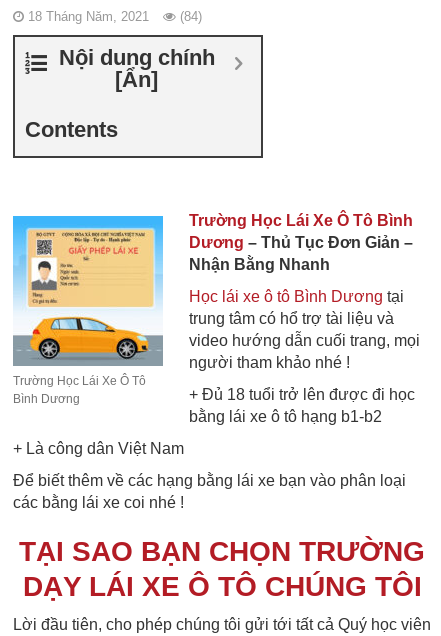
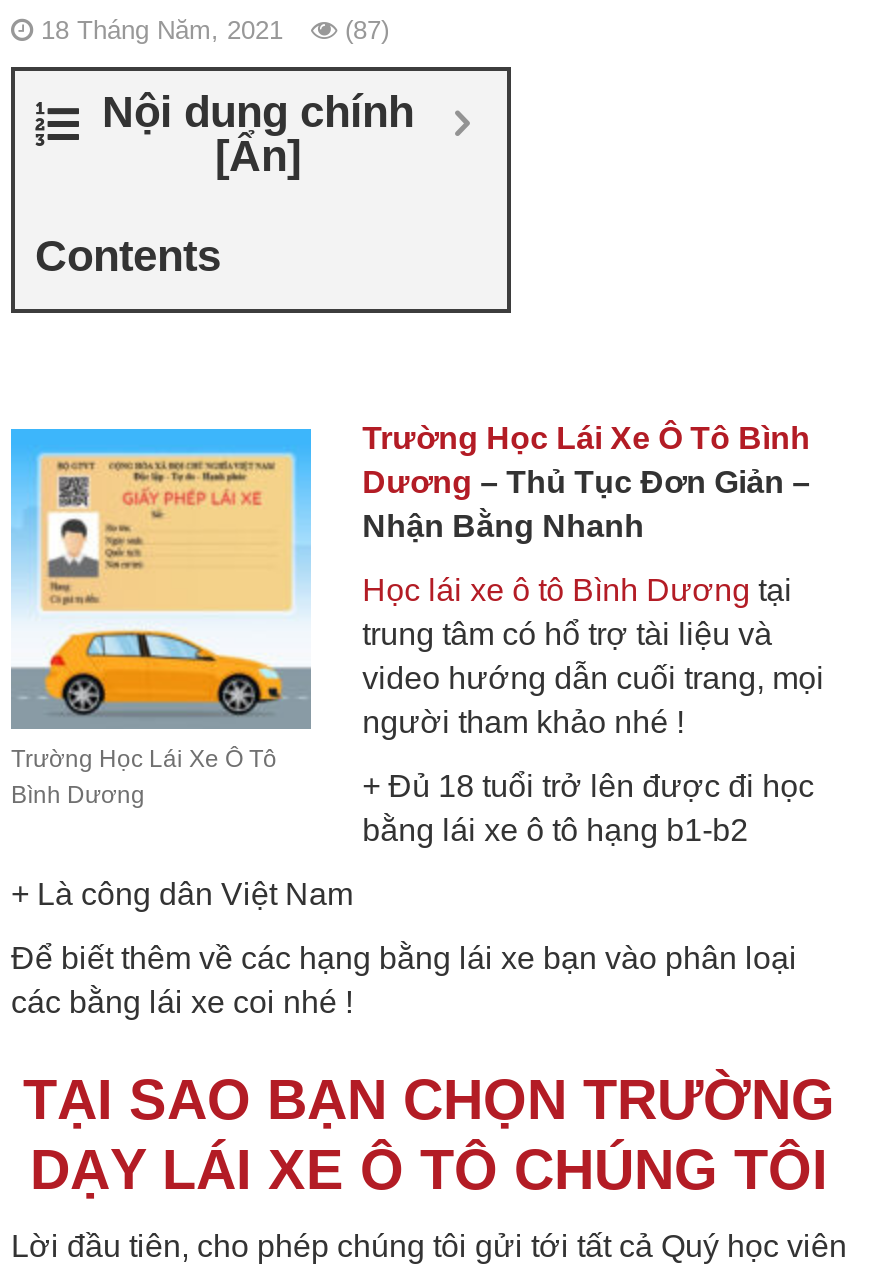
[180,9,202,24] (84) -> [345,15,389,45] (87)

